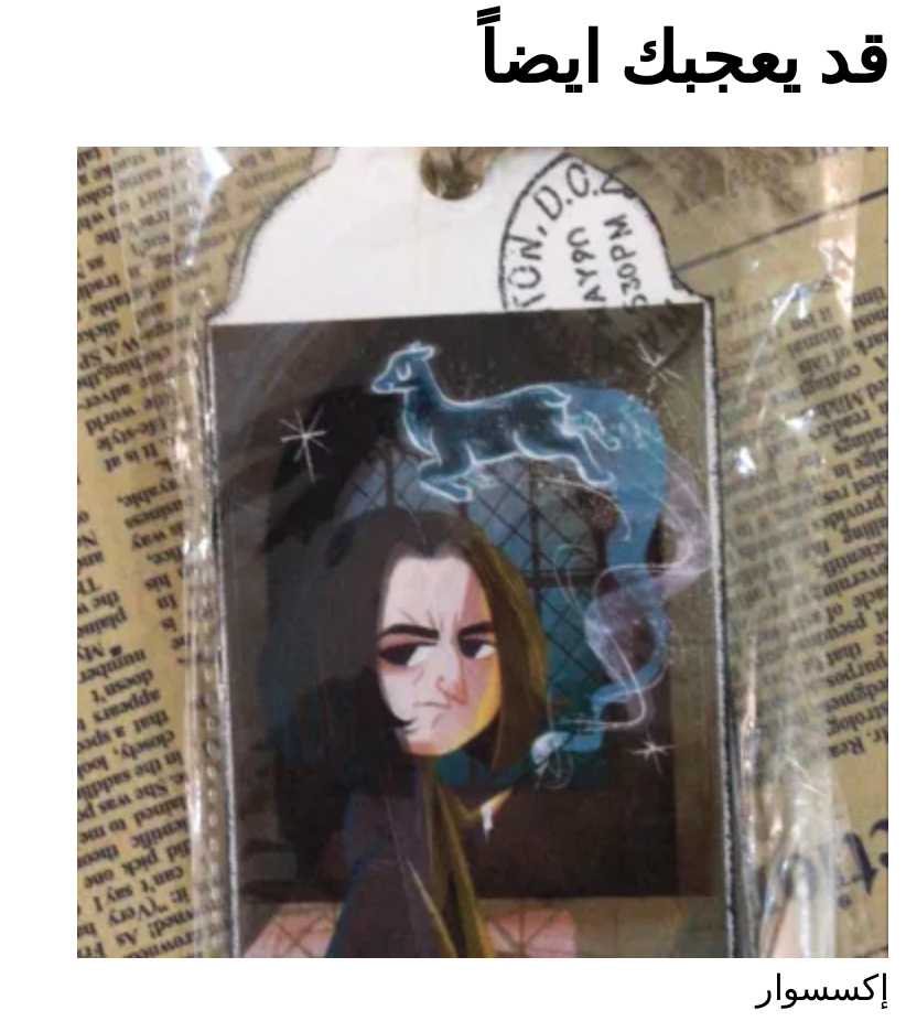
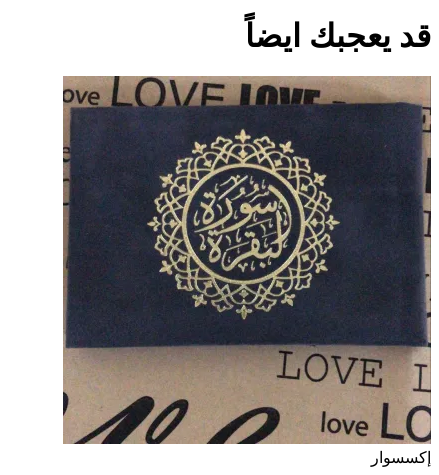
[75,147,891,960] [image] -> [62,75,432,445] [image]

